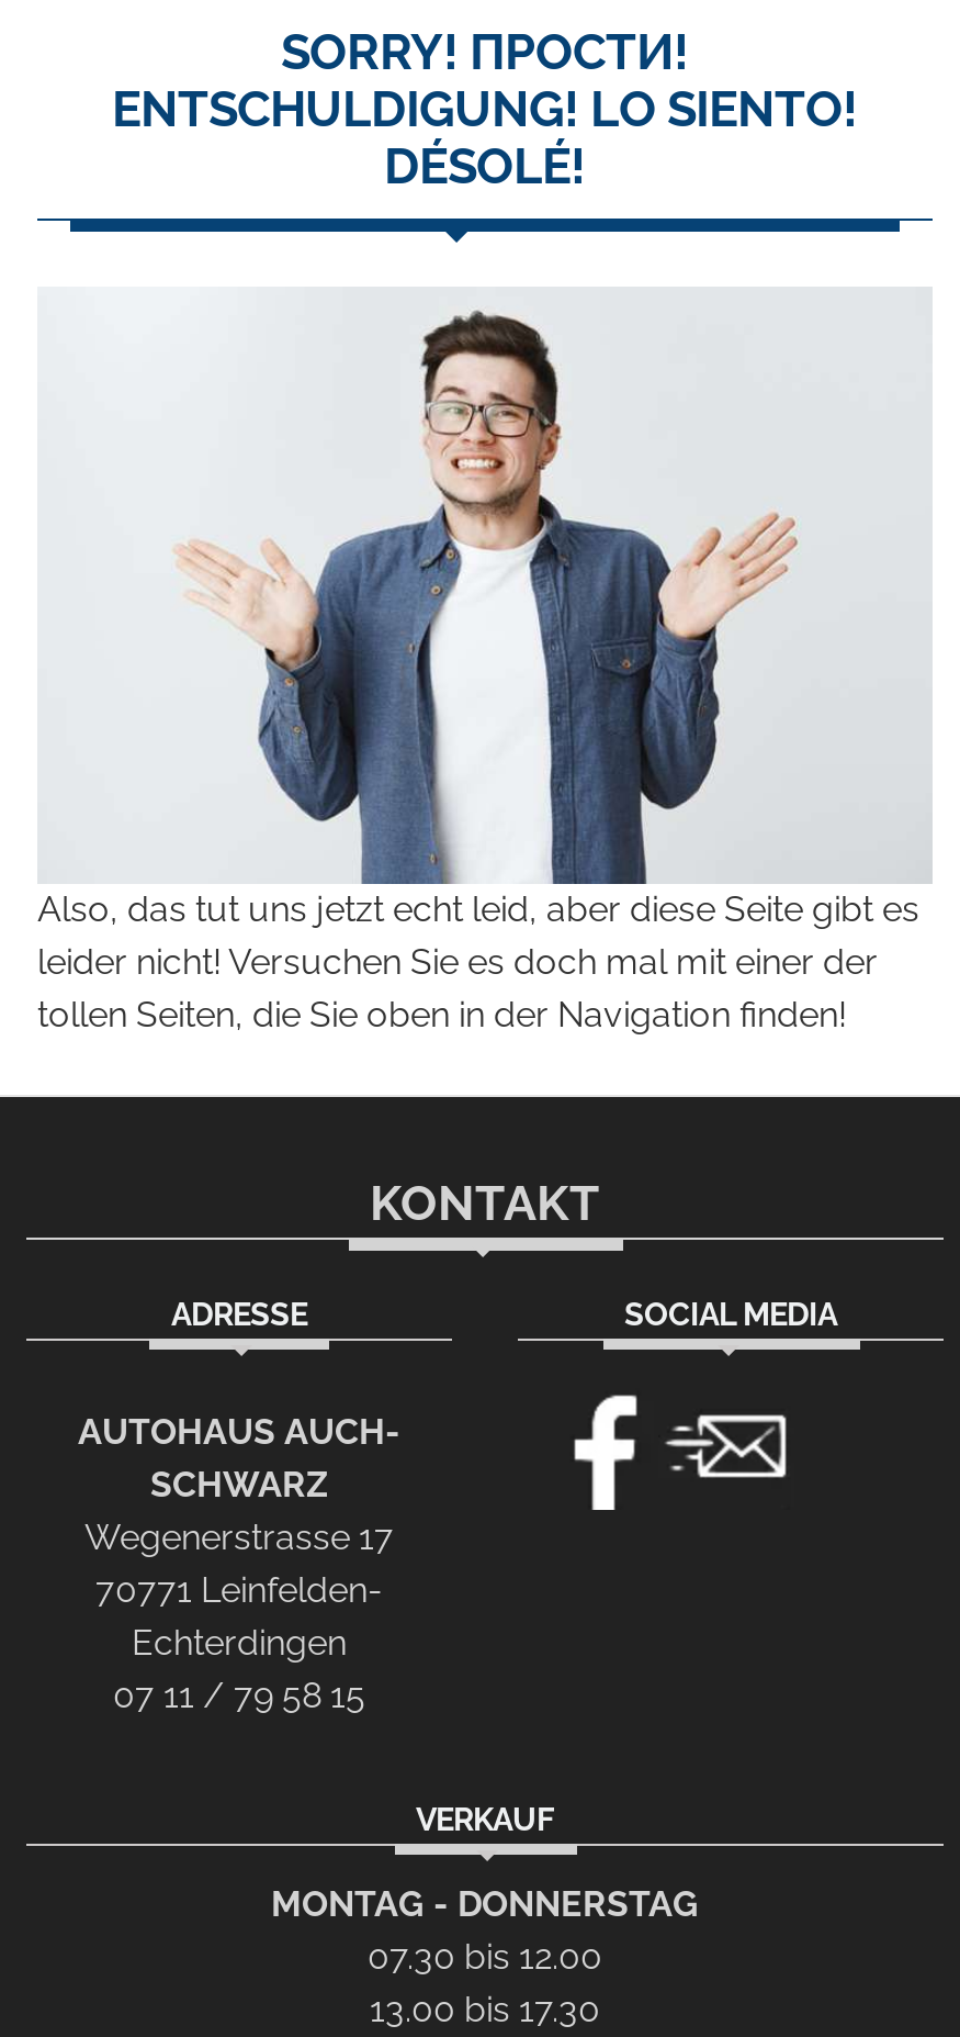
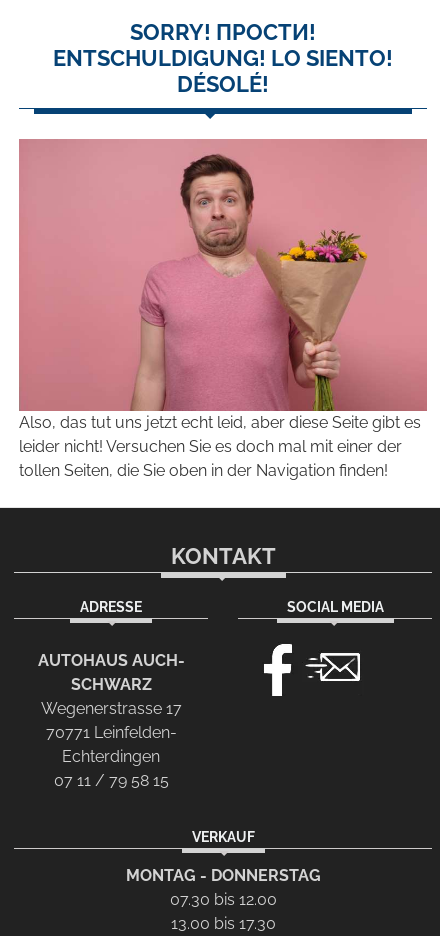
[37,287,930,884] [image] -> [18,138,427,411] [image]

